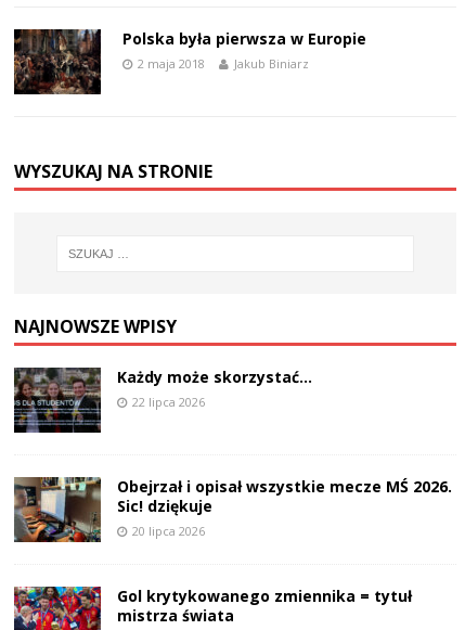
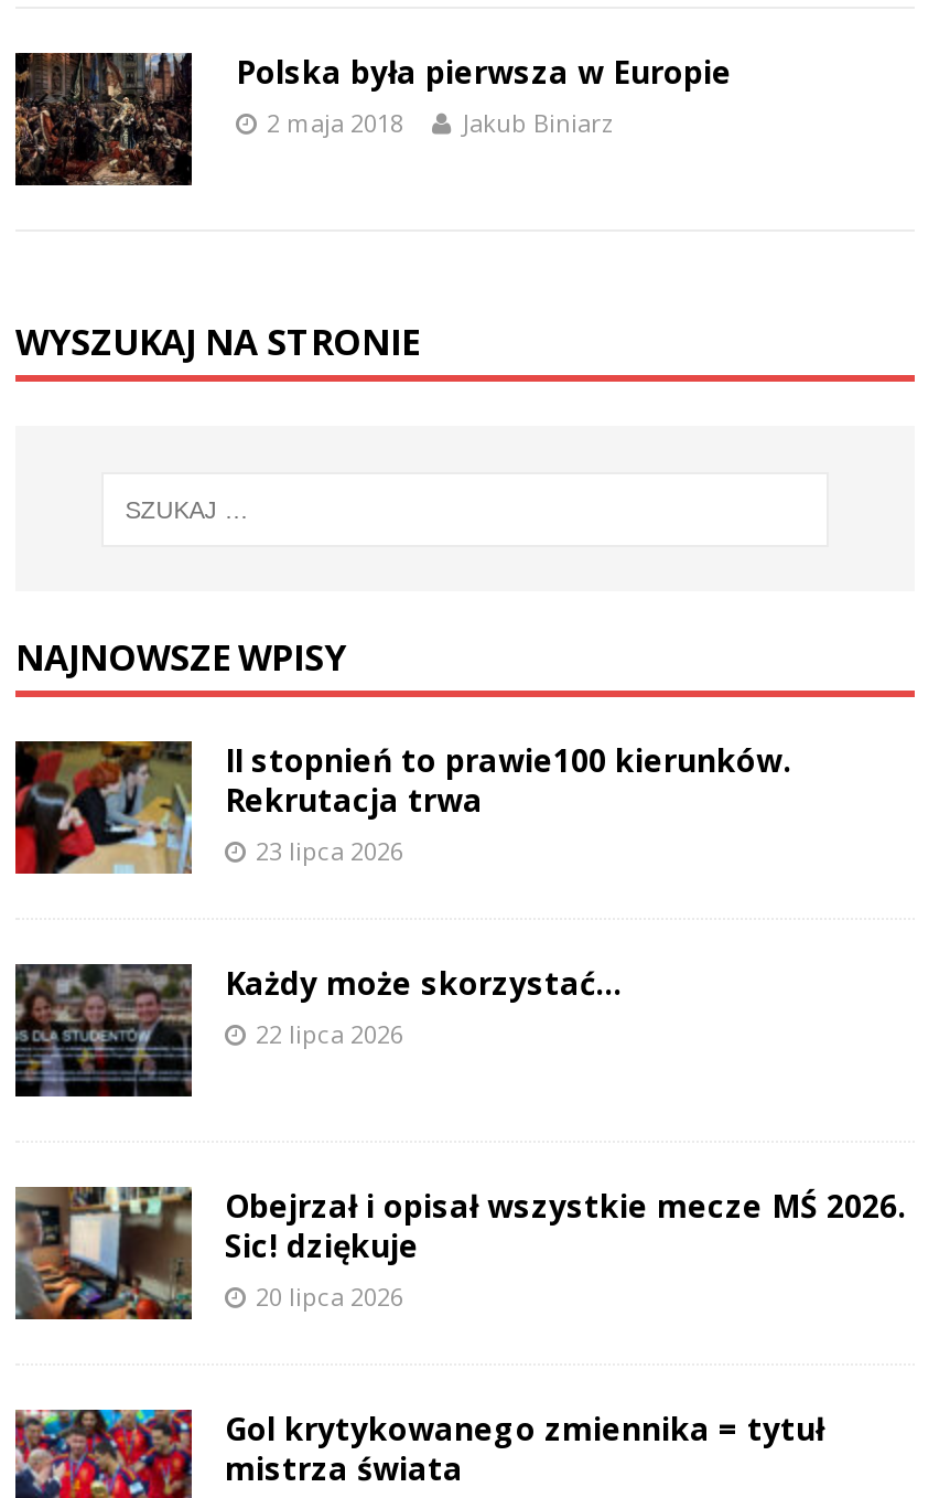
none -> [13,739,791,876] [image] | II stopnień to prawie100 kierunków. | Rekrutacja trwa | 23 lipca 2026

